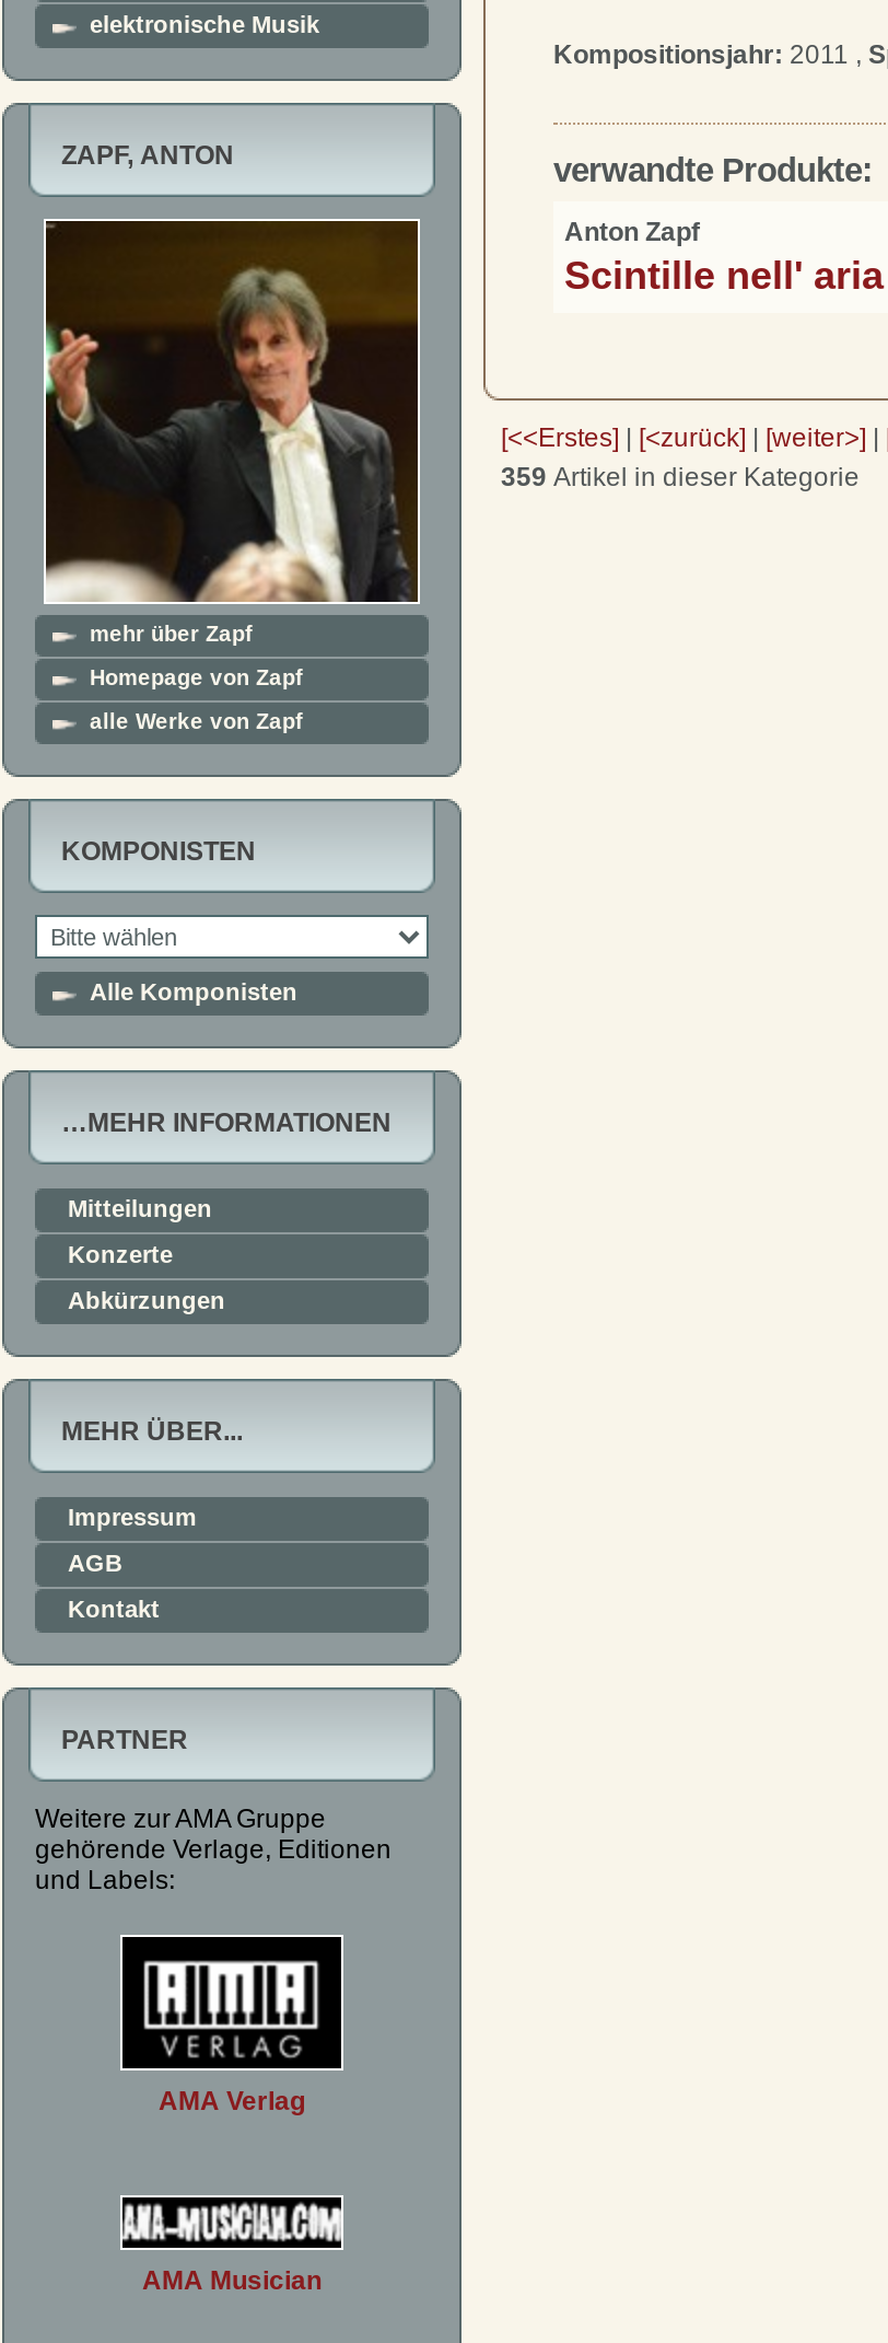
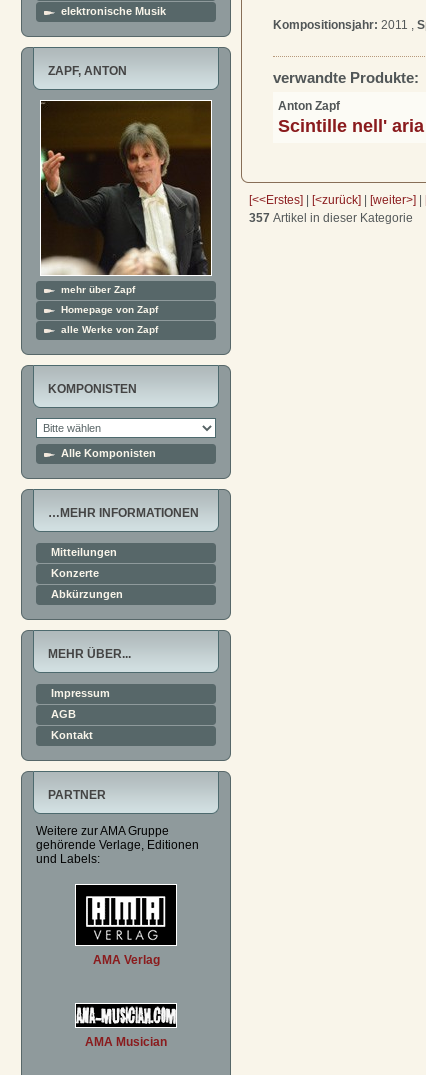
[501,461,860,492] 359 Artikel in dieser Kategorie -> [249,211,413,225] 357 Artikel in dieser Kategorie

